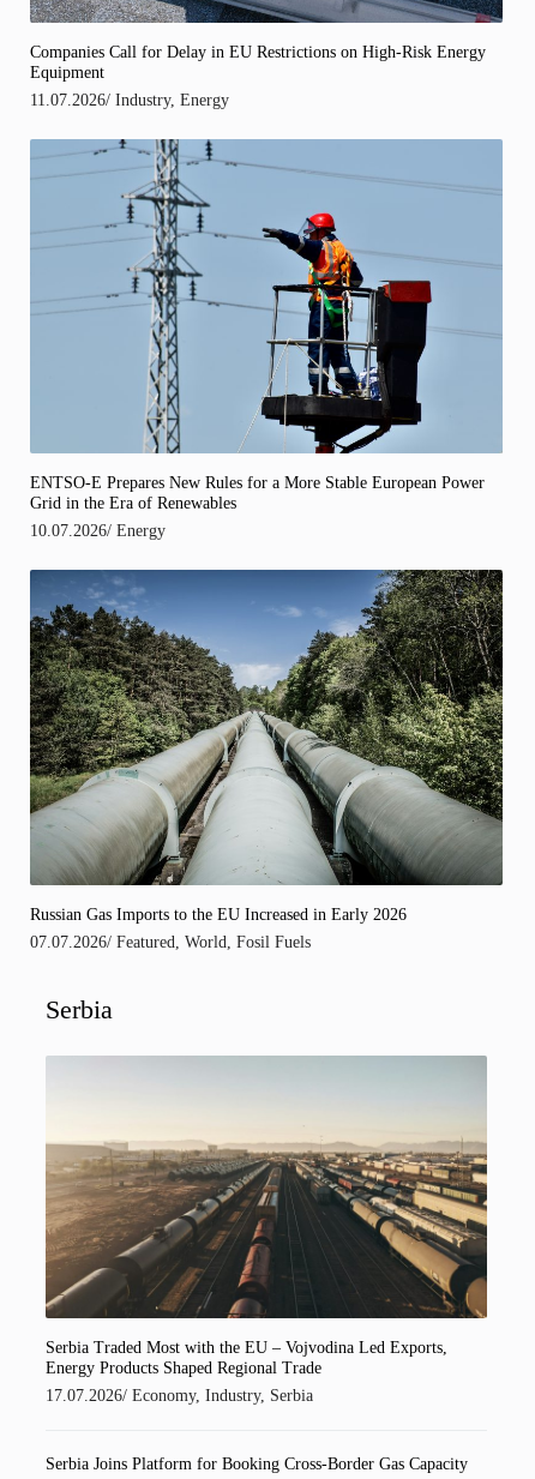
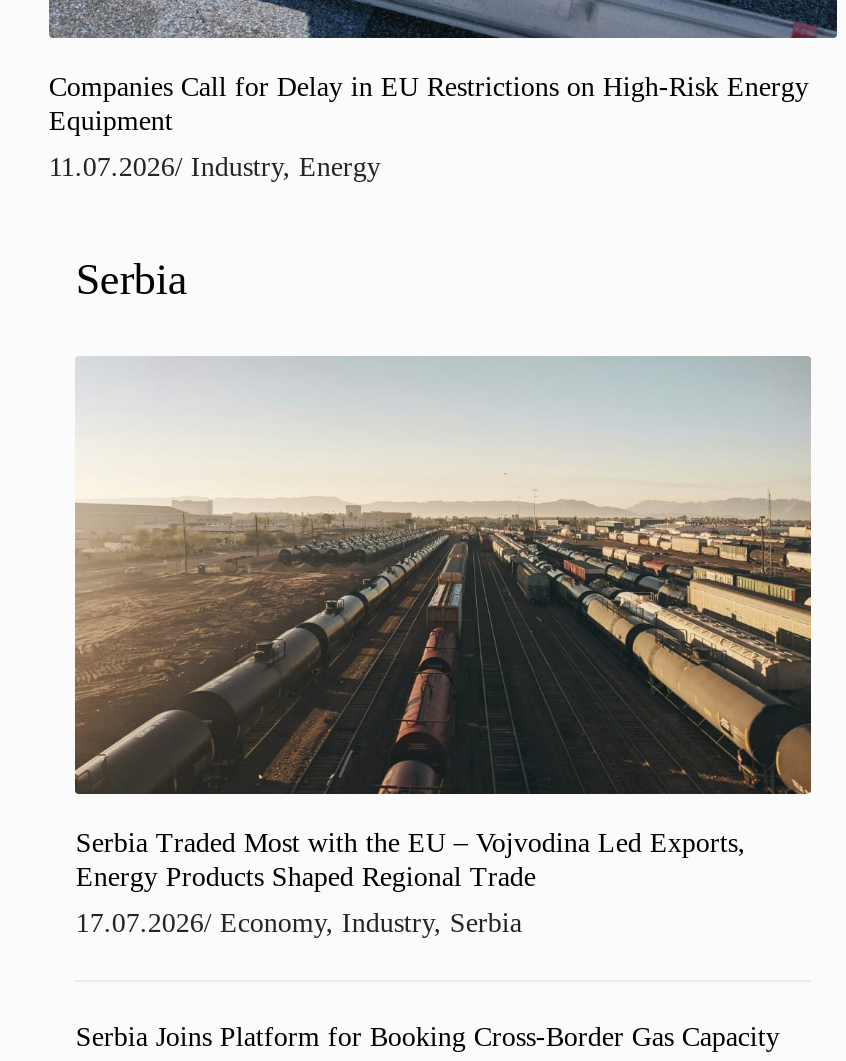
[30,138,503,540] [image] | ENTSO-E Prepares New Rules for a More Stable European Power | Grid in the Era of Renewables | 10.07.2026/ Energy -> none
[29,569,504,952] [image] | Russian Gas Imports to the EU Increased in Early 2026 | 07.07.2026/ Featured, World, Fosil Fuels -> none

